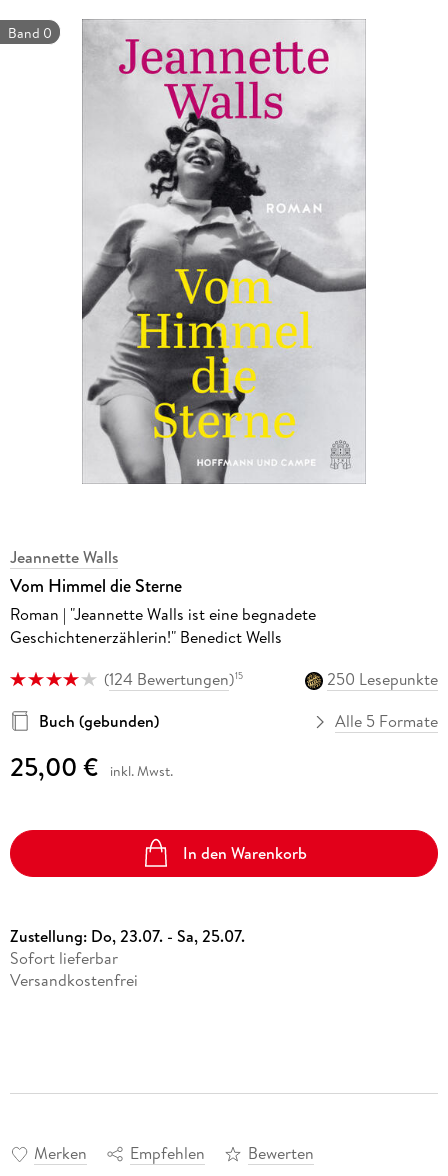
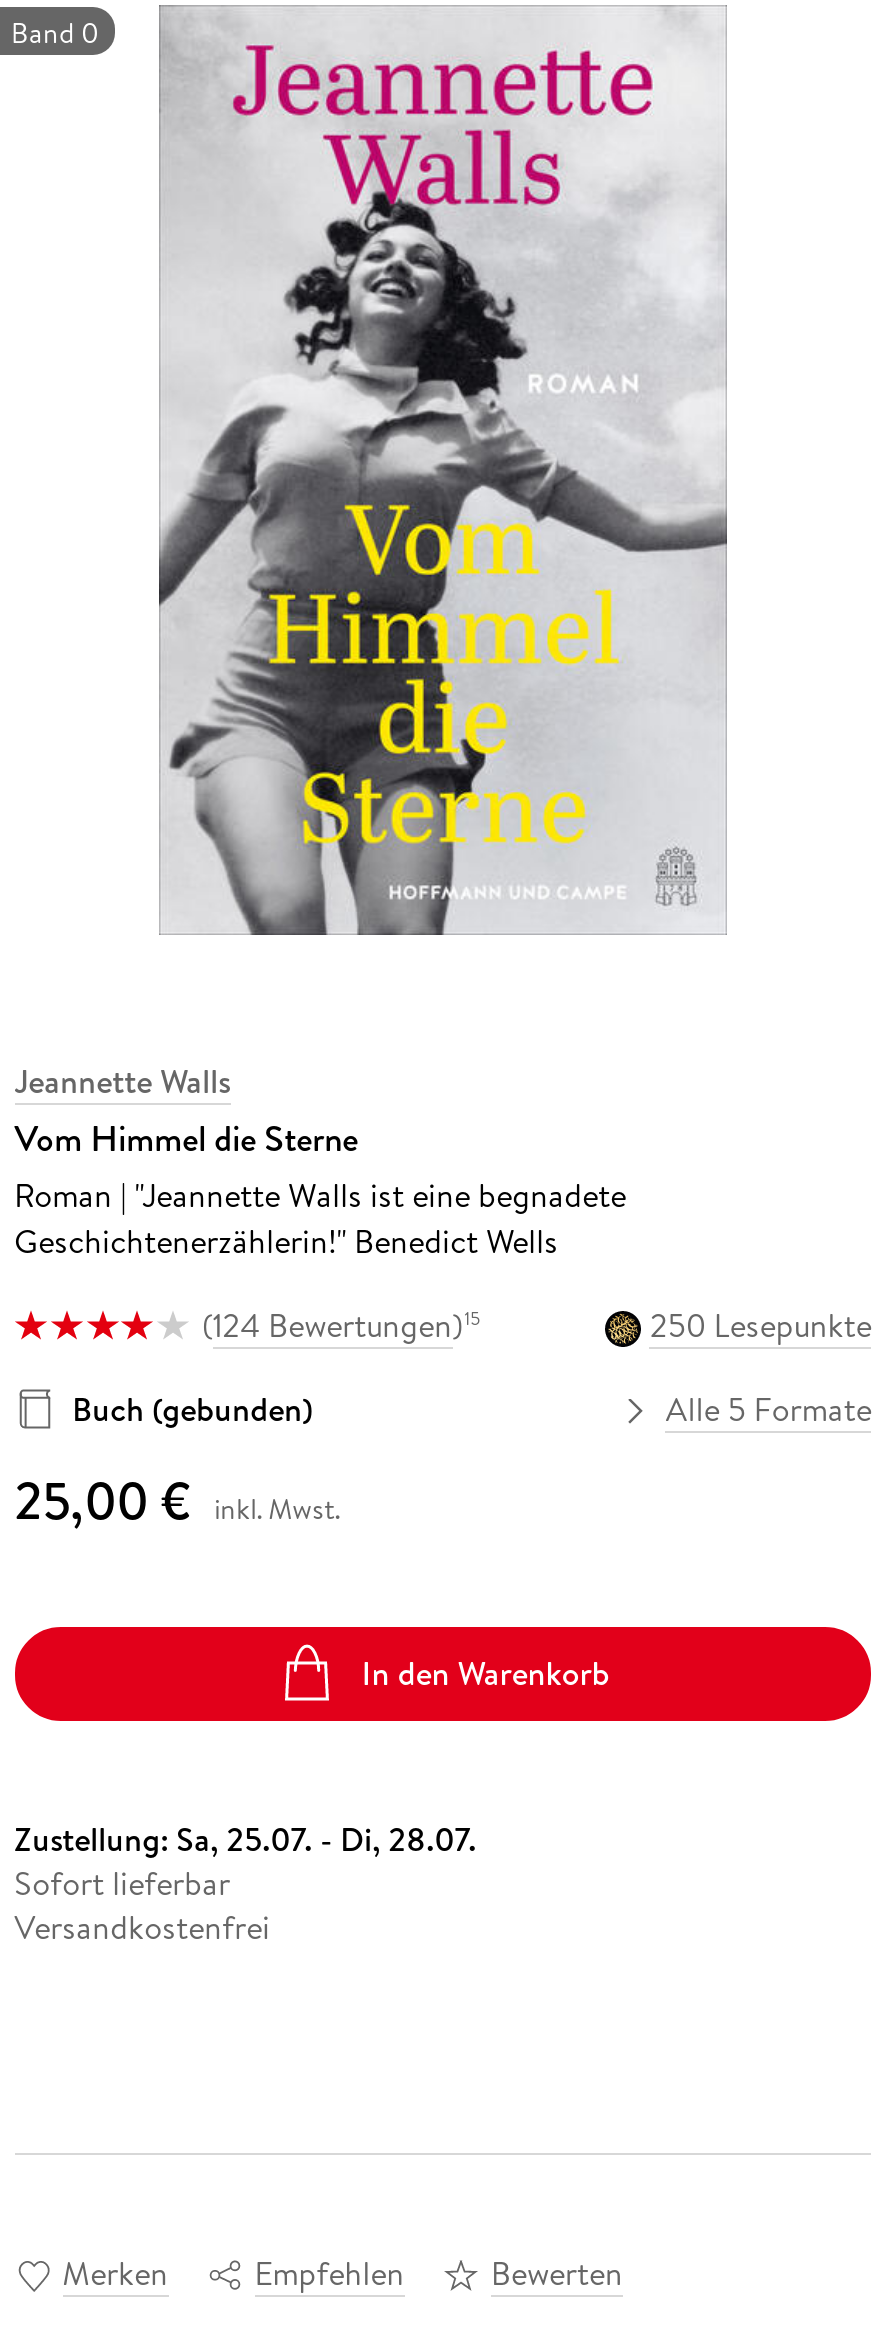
[10,924,245,946] Zustellung: Do, 23.07. - Sa, 25.07. -> [14,1816,476,1860] Zustellung: Sa, 25.07. - Di, 28.07.

